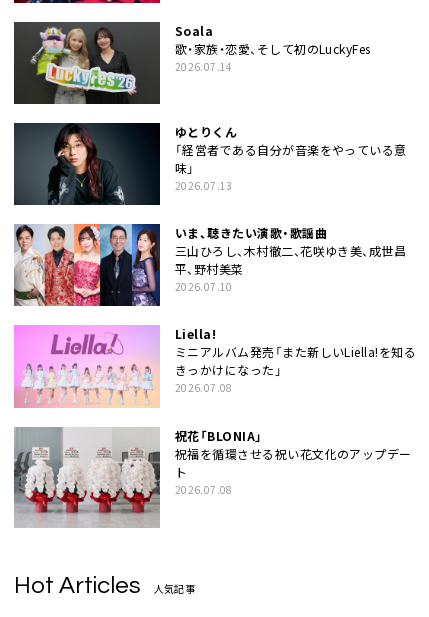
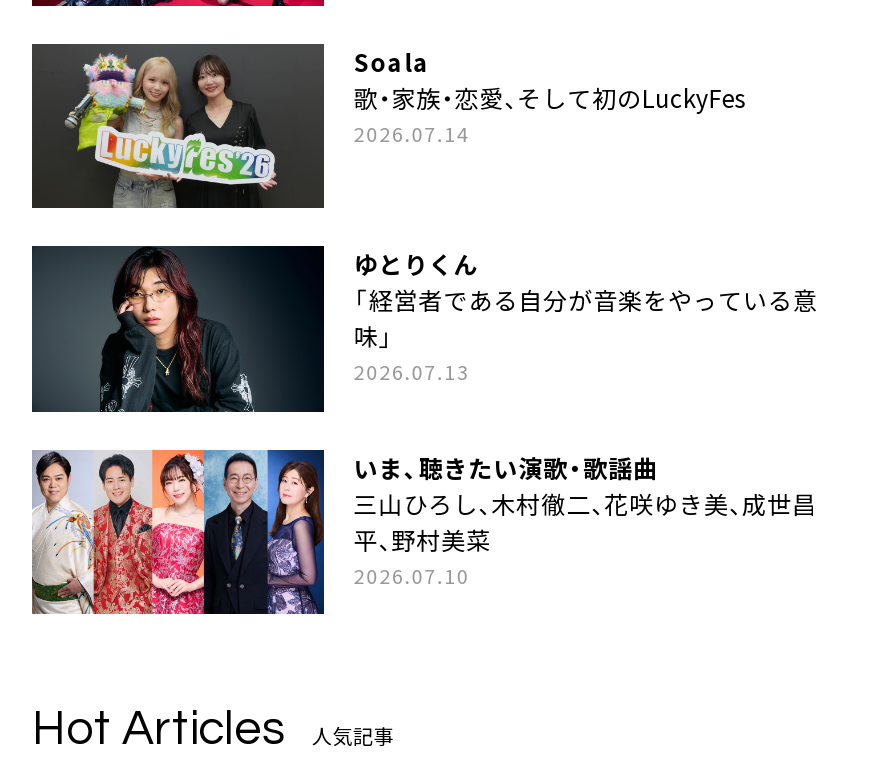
[13,324,416,497] [image] | Liella! | ミニアルバム発売「また新しいLiella!を知る | きっかけになった」 | 2026.07.08 | 祝花「BLONIA」 | 祝福を循環させる祝い花文化のアップデー | ト | 2026.07.08 -> none
[14,426,160,528] [image] -> none

